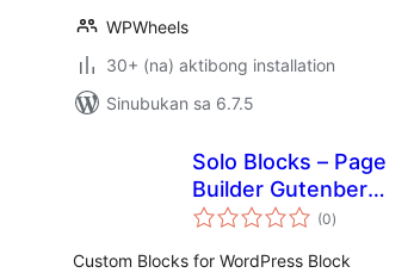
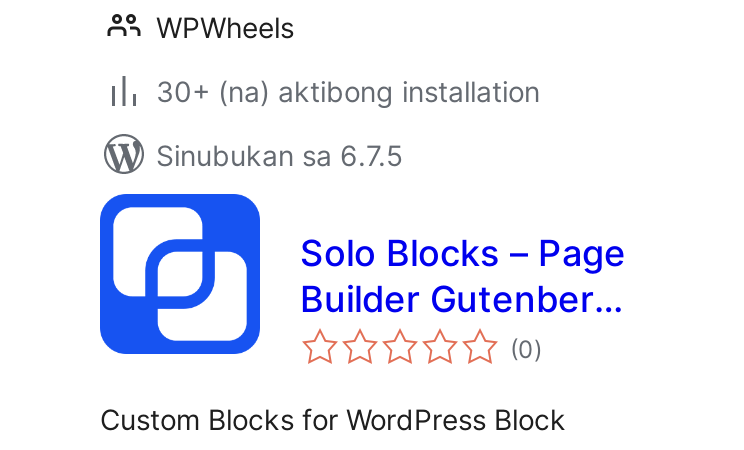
none -> [98,192,262,356] [image]

